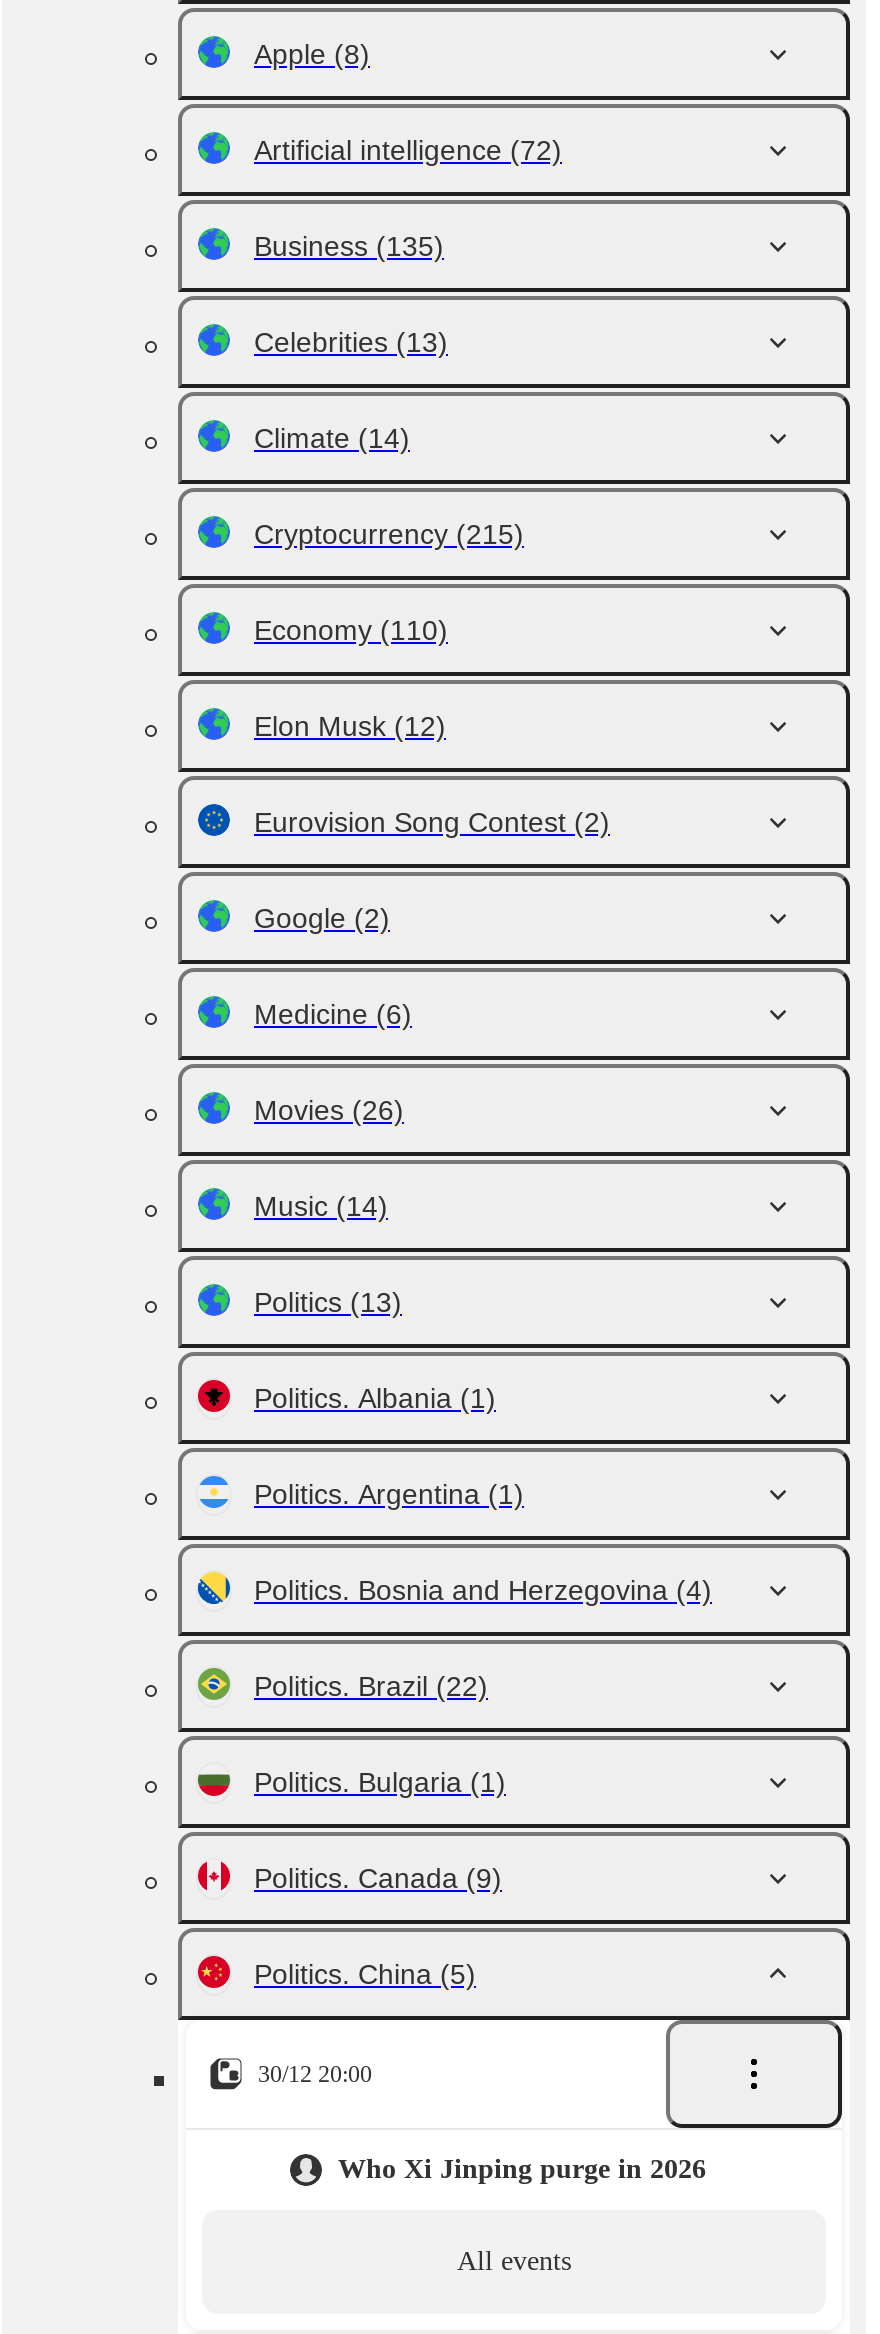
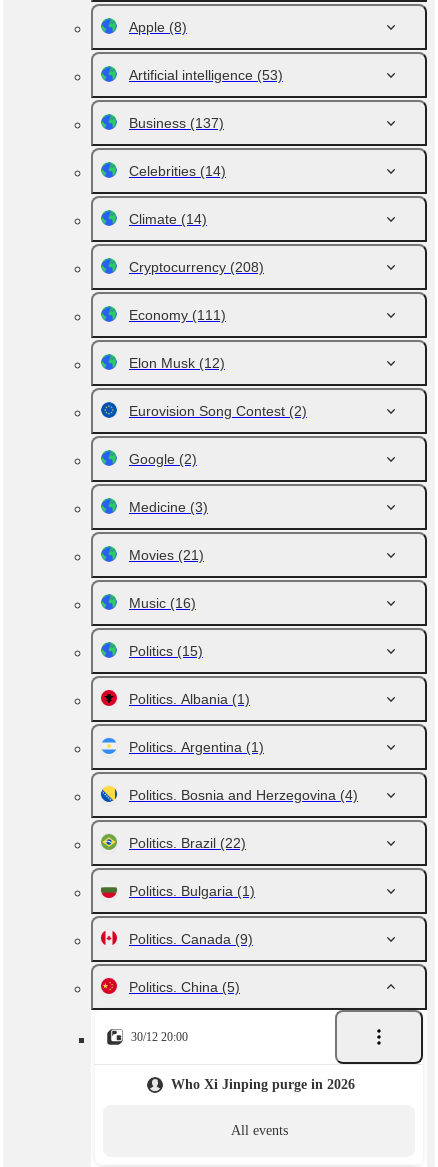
[254,134,562,166] Artificial intelligence (72) -> [129,67,283,83] Artificial intelligence (53)
[254,230,444,262] Business (135) -> [129,115,224,131] Business (137)
[254,326,448,358] Celebrities (13) -> [129,163,226,179] Celebrities (14)
[254,518,524,550] Cryptocurrency (215) -> [129,259,264,275] Cryptocurrency (208)
[254,614,448,646] Economy (110) -> [129,307,226,323] Economy (111)
[254,998,412,1030] Medicine (6) -> [129,499,208,515] Medicine (3)
[254,1094,404,1126] Movies (26) -> [129,547,204,563] Movies (21)
[254,1190,388,1222] Music (14) -> [129,595,196,611] Music (16)
[254,1286,402,1318] Politics (13) -> [129,643,203,659] Politics (15)

